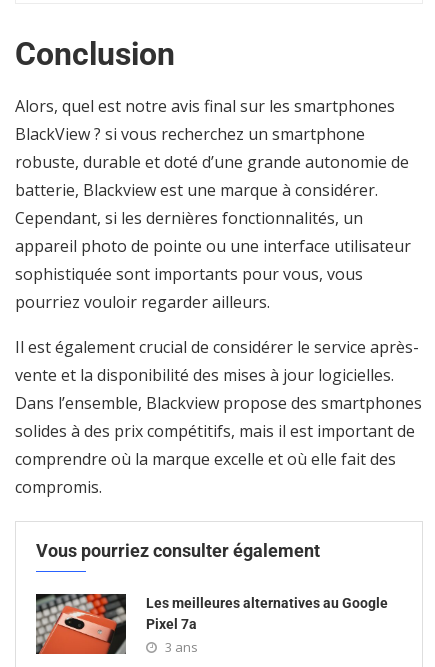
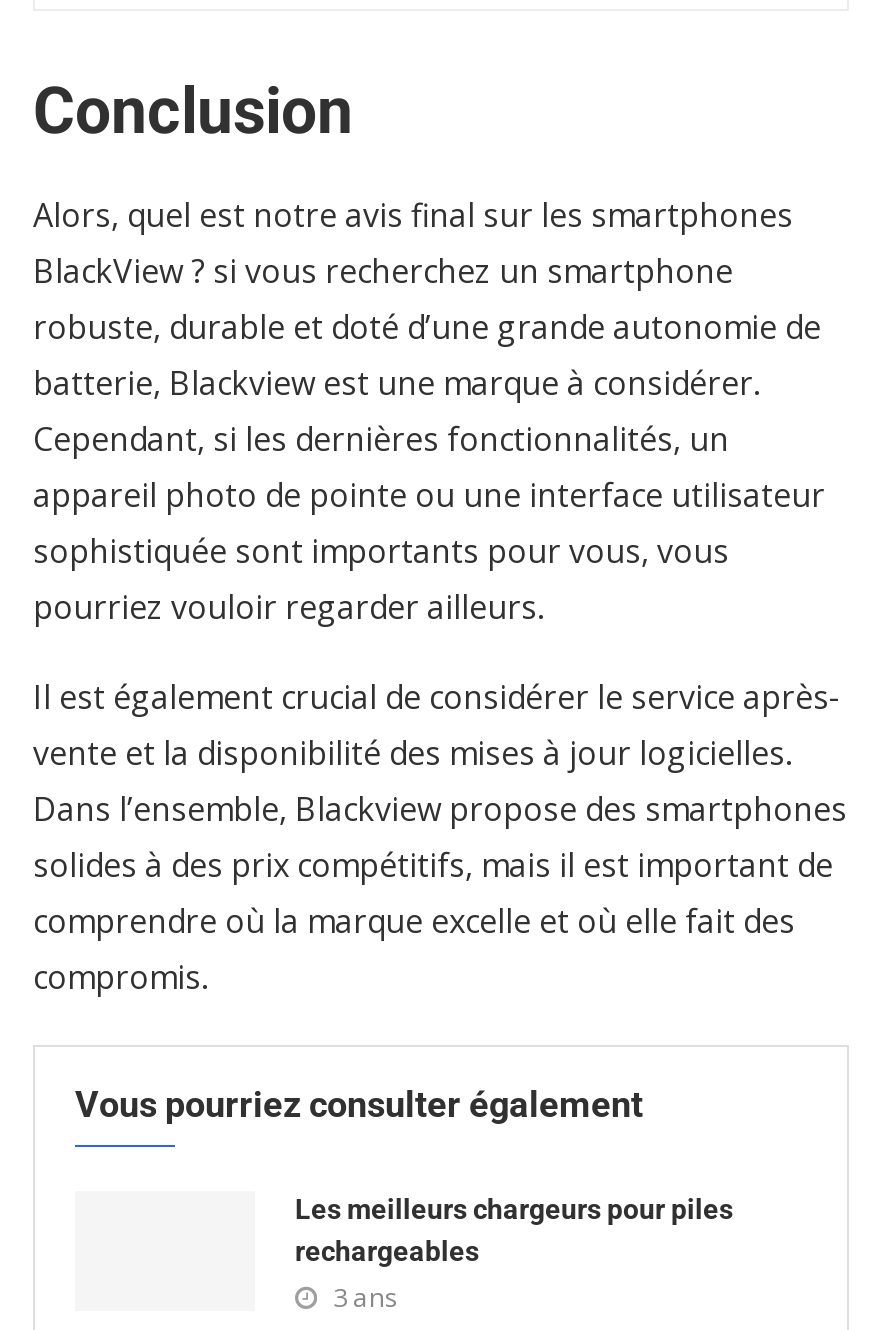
[35,593,127,655] [image] -> none
[146,595,388,632] Les meilleures alternatives au Google | Pixel 7a -> [295,1193,733,1267] Les meilleurs chargeurs pour piles | rechargeables

